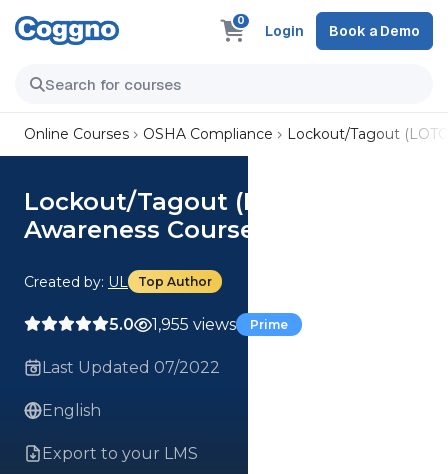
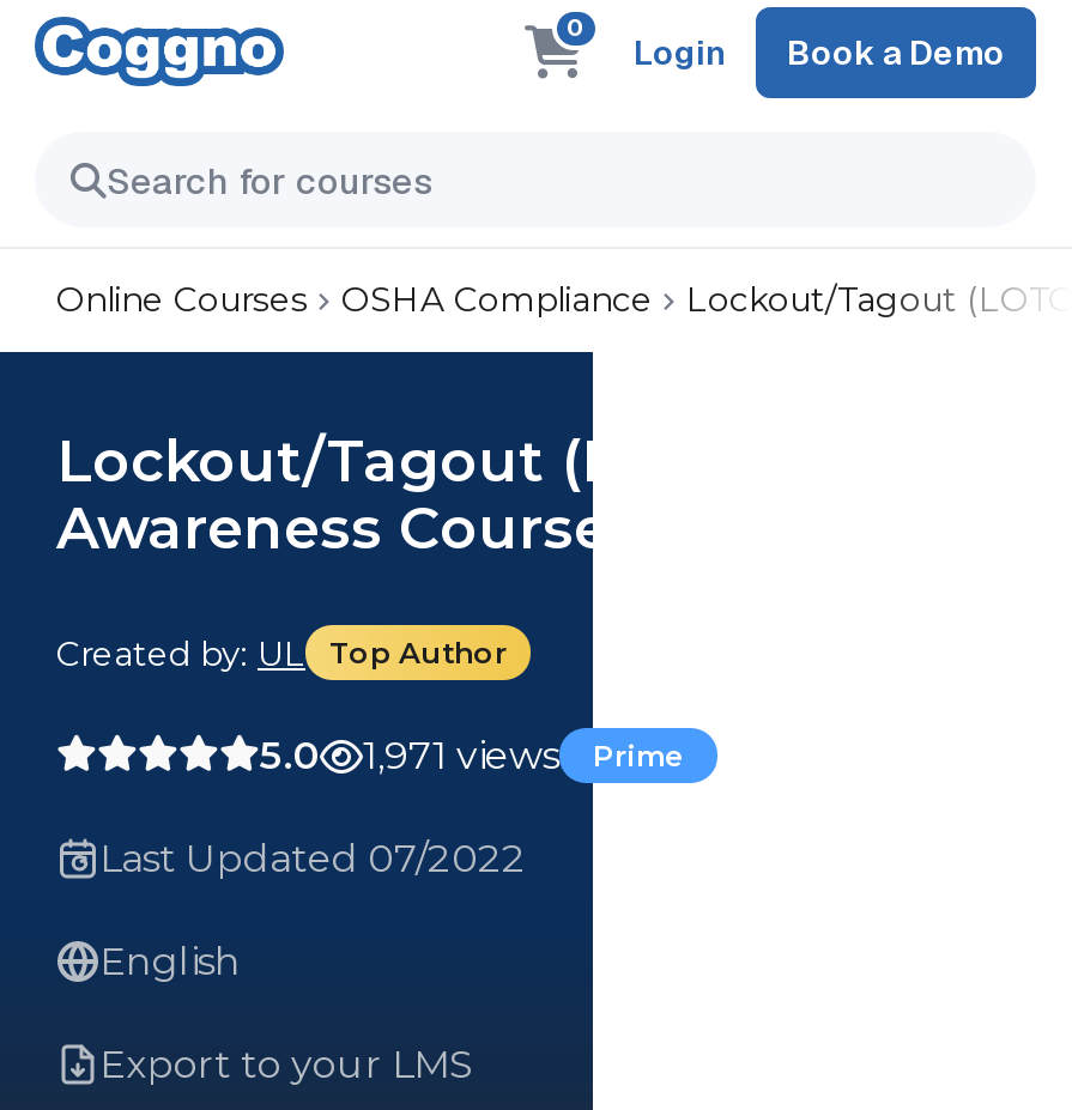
[109,315,288,334] 5.0 1,955 views Prime -> [260,733,684,778] 5.0 1,971 views Prime

